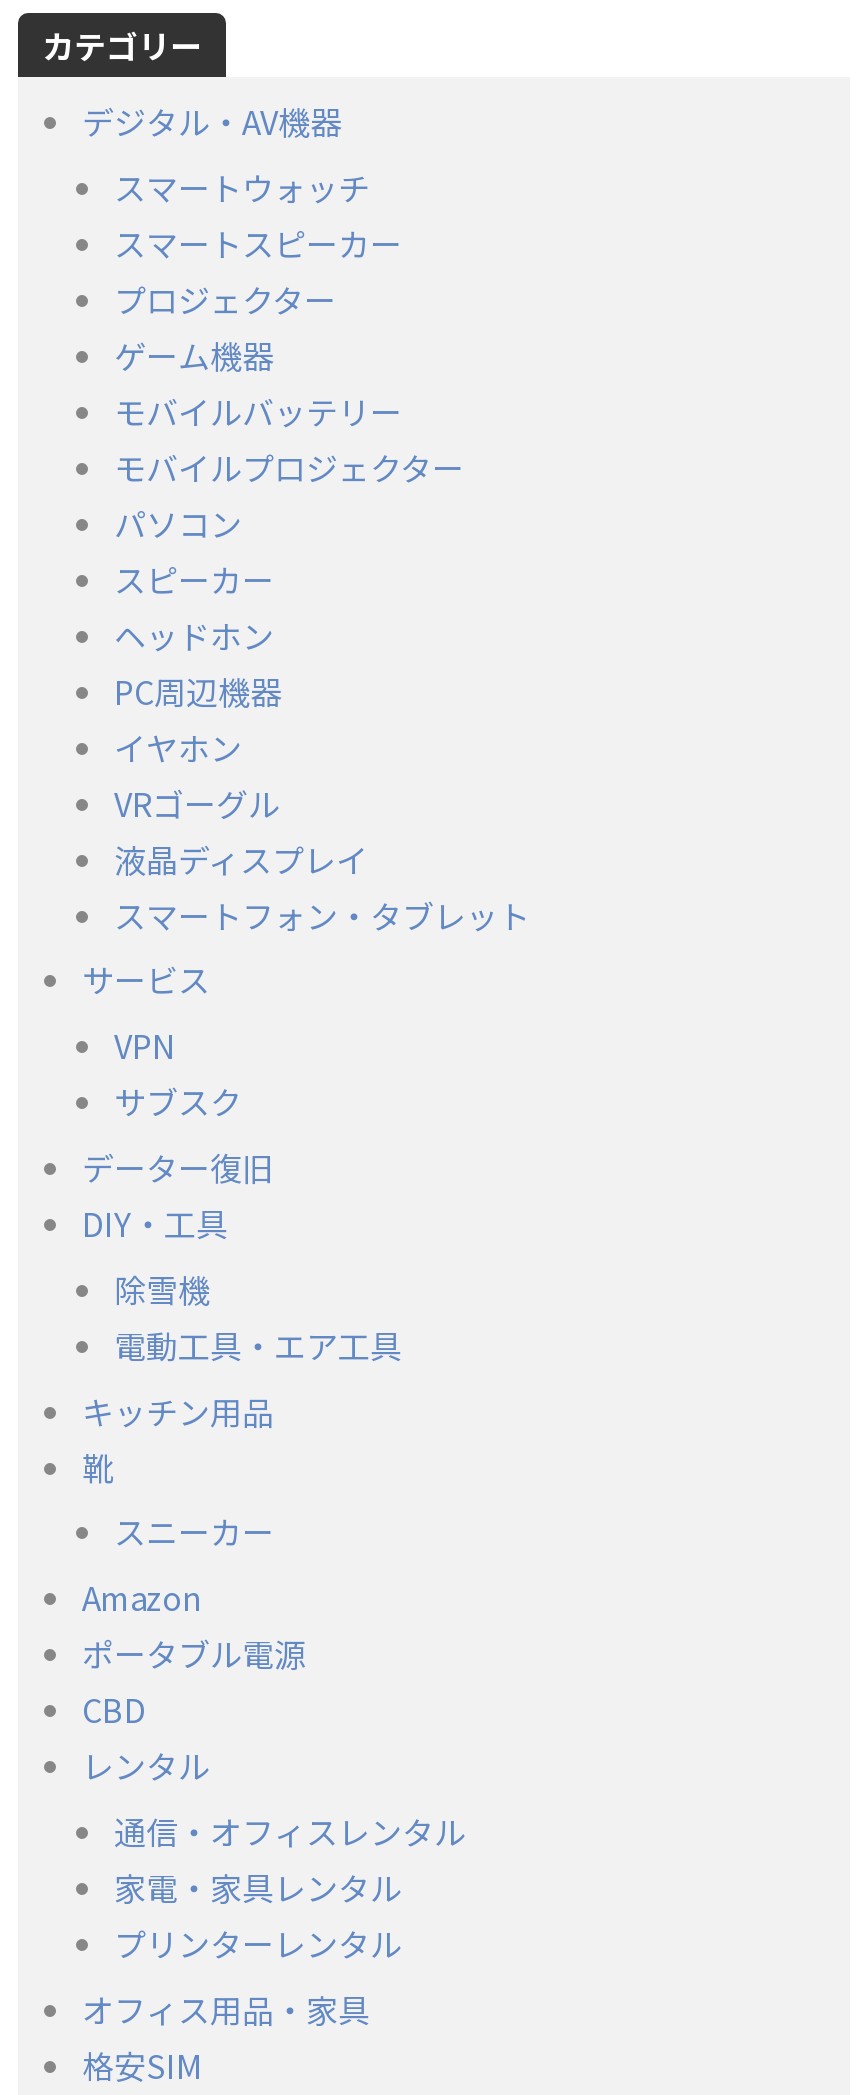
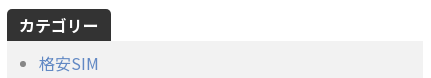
[82,97,530,2033] デジタル・AV機器 | スマートウォッチ | スマートスピーカー | プロジェクター | ゲーム機器 | モバイルバッテリー | モバイルプロジェクター | パソコン | スピーカー | ヘッドホン | PC周辺機器 | イヤホン | VRゴーグル | 液晶ディスプレイ | スマートフォン・タブレット | サービス | VPN | サブスク | データー復旧 | DIY・工具 | 除雪機 | 電動工具・エア工具 | キッチン用品 | 靴 | スニーカー | Amazon | ポータブル電源 | CBD | レンタル | 通信・オフィスレンタル | 家電・家具レンタル | プリンターレンタル | オフィス用品・家具 -> none

